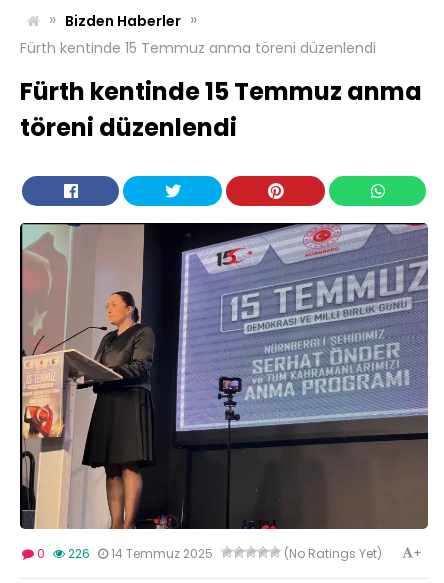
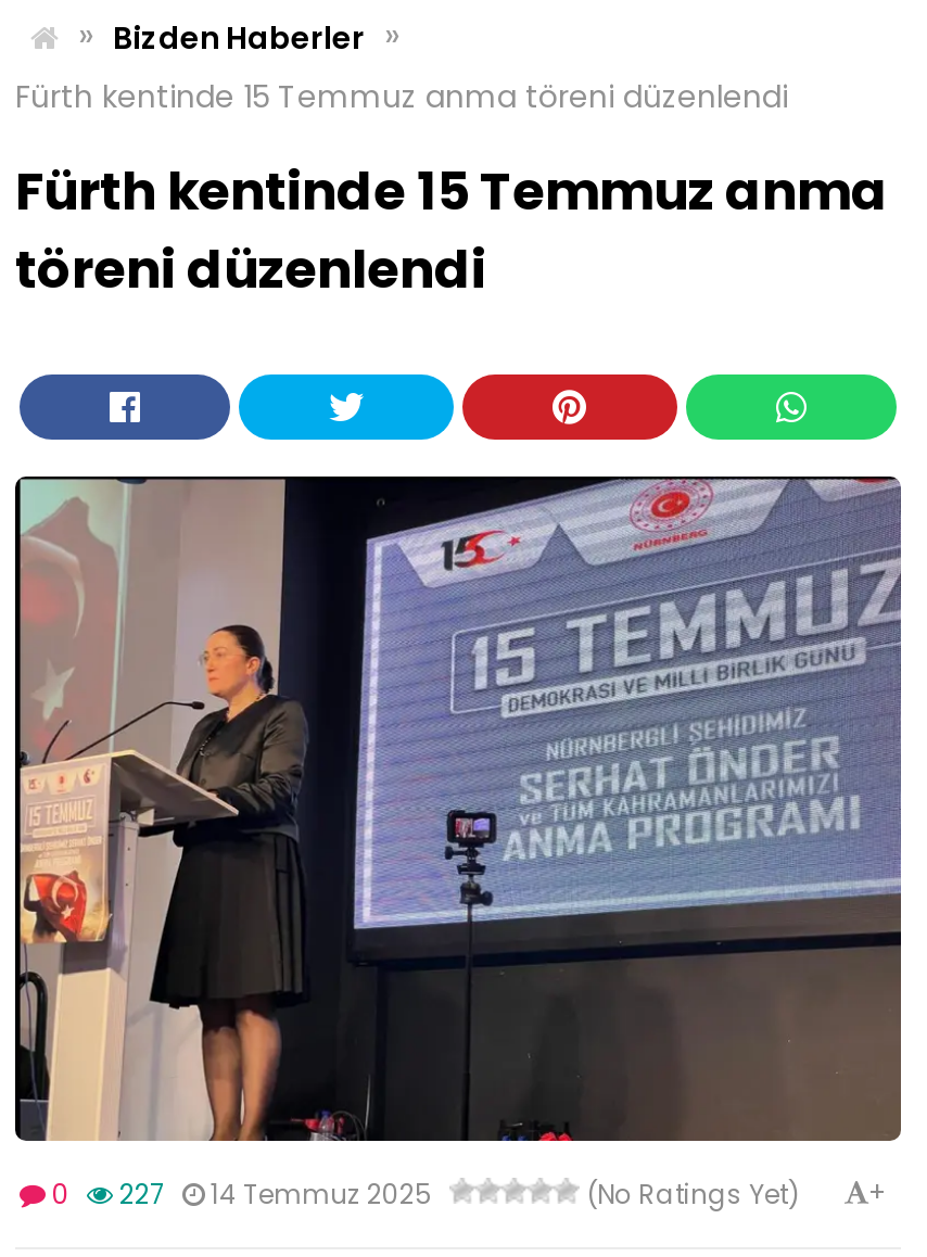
[34,545,213,562] 0 226 14 Temmuz 2025 -> [46,1176,432,1212] 0 227 14 Temmuz 2025

